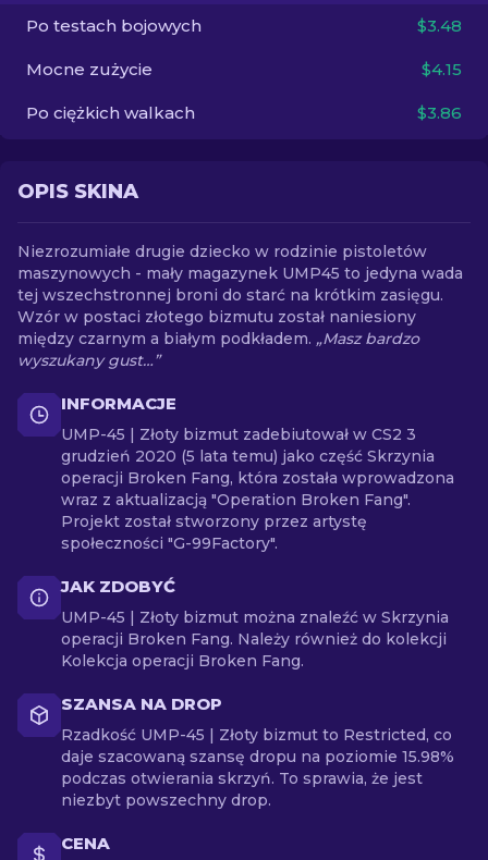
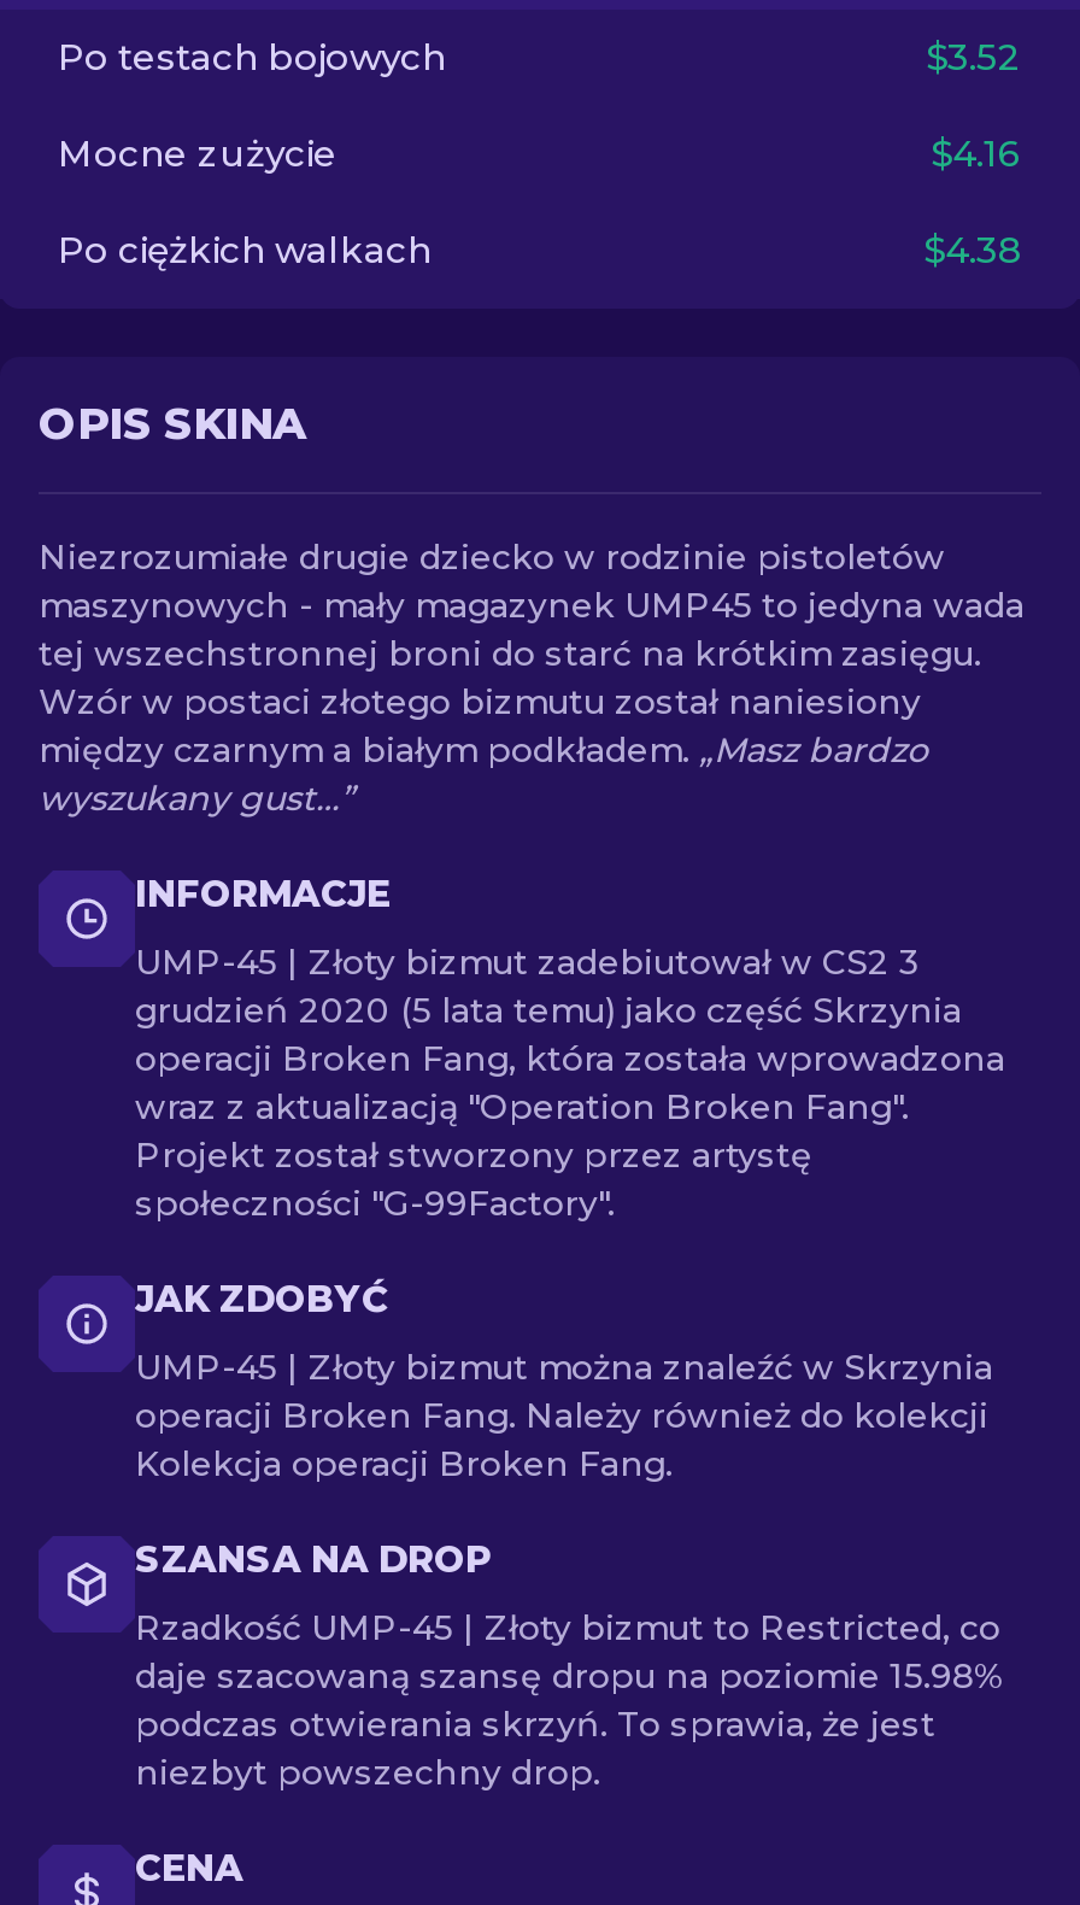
[417,15,462,36] $3.48 -> [926,34,1022,80] $3.52
[422,59,462,79] $4.15 -> [931,130,1022,176] $4.16
[417,102,462,123] $3.86 -> [923,227,1022,272] $4.38

